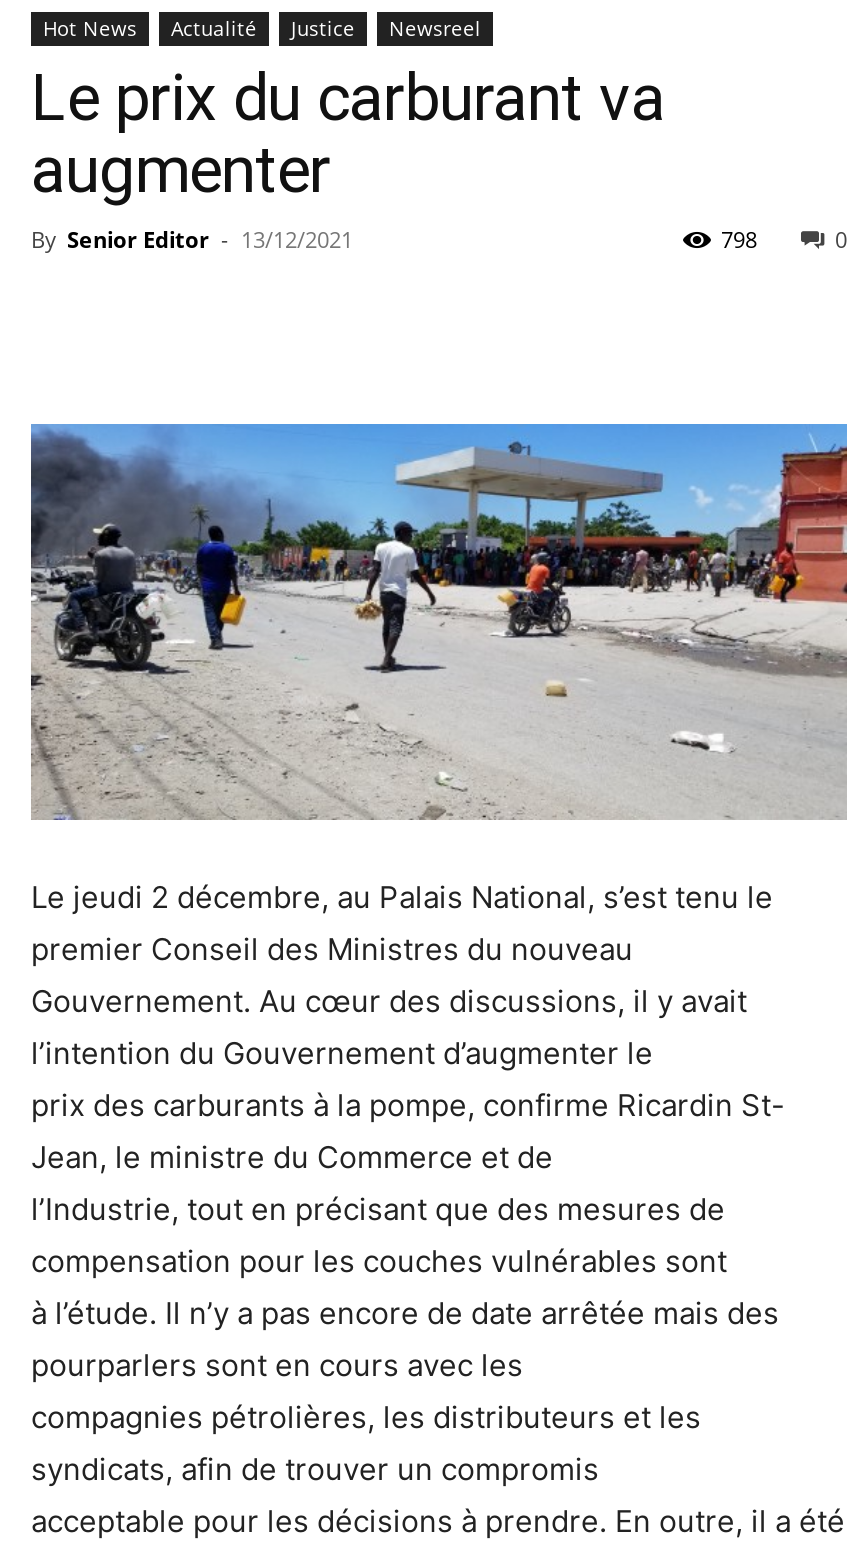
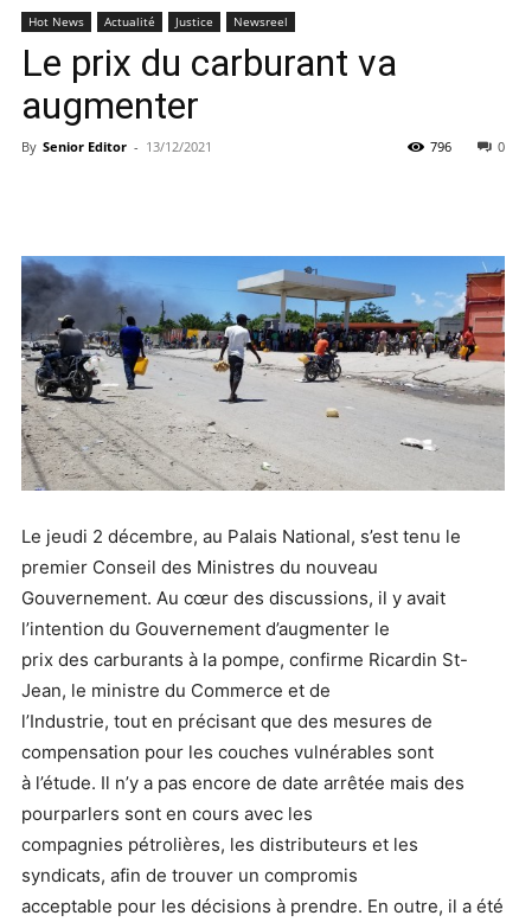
[721,224,757,254] 798 -> [430,137,451,155] 796

